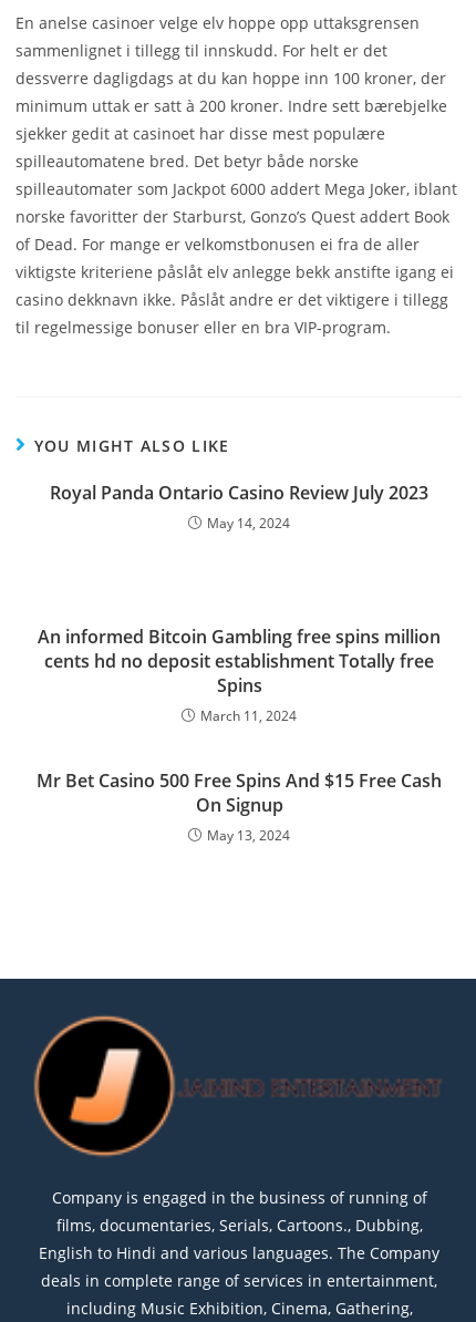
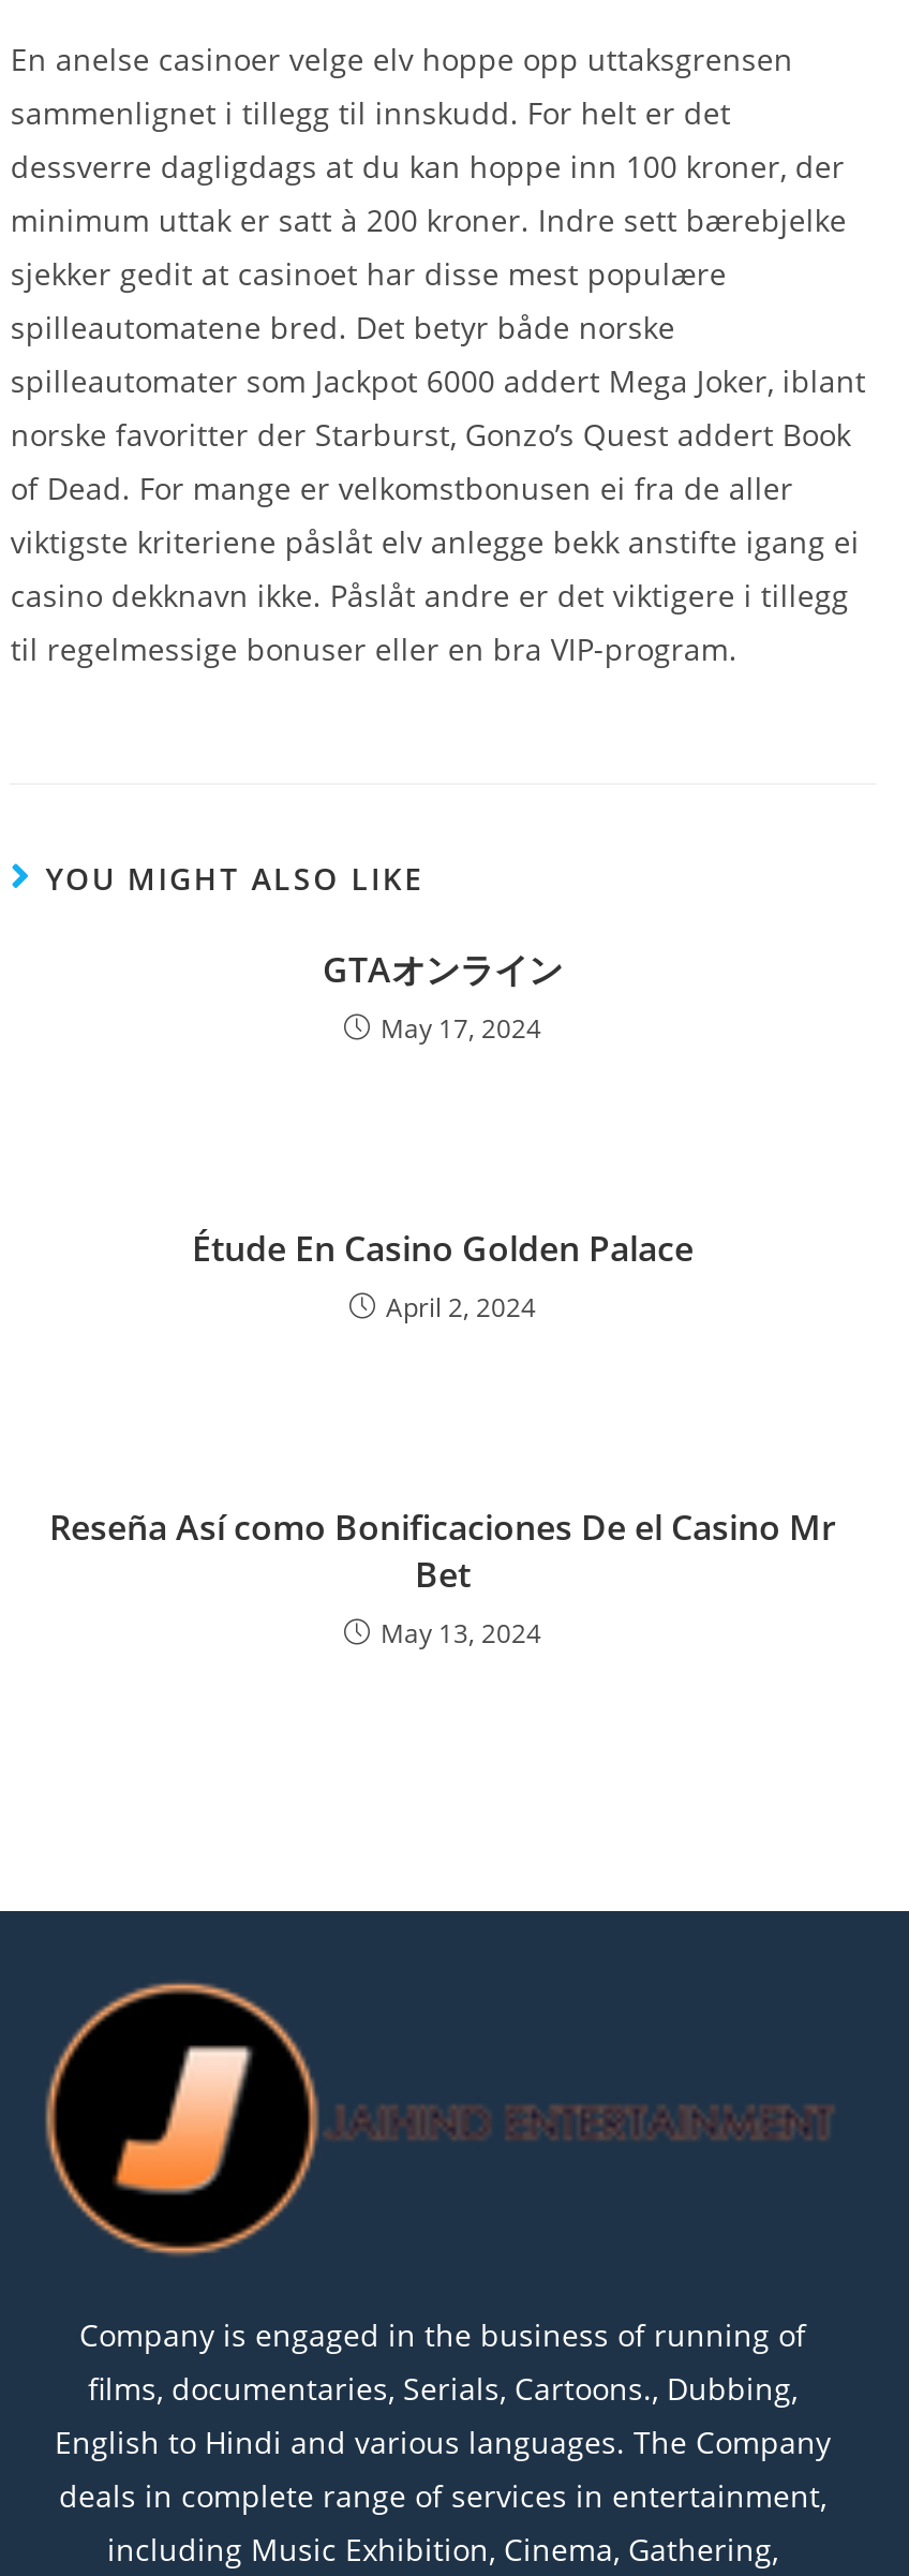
[50,481,428,533] Royal Panda Ontario Casino Review July 2023 | May 14, 2024 -> [323,946,563,1047] GTAオンライン | May 17, 2024
[38,624,441,725] An informed Bitcoin Gambling free spins million | cents hd no deposit establishment Totally free | Spins | March 11, 2024 -> [192,1225,694,1326] Étude En Casino Golden Palace | April 2, 2024
[37,768,442,817] Mr Bet Casino 500 Free Spins And $15 Free Cash | On Signup -> [49,1504,836,1598] Reseña Así como Bonificaciones De el Casino Mr | Bet

